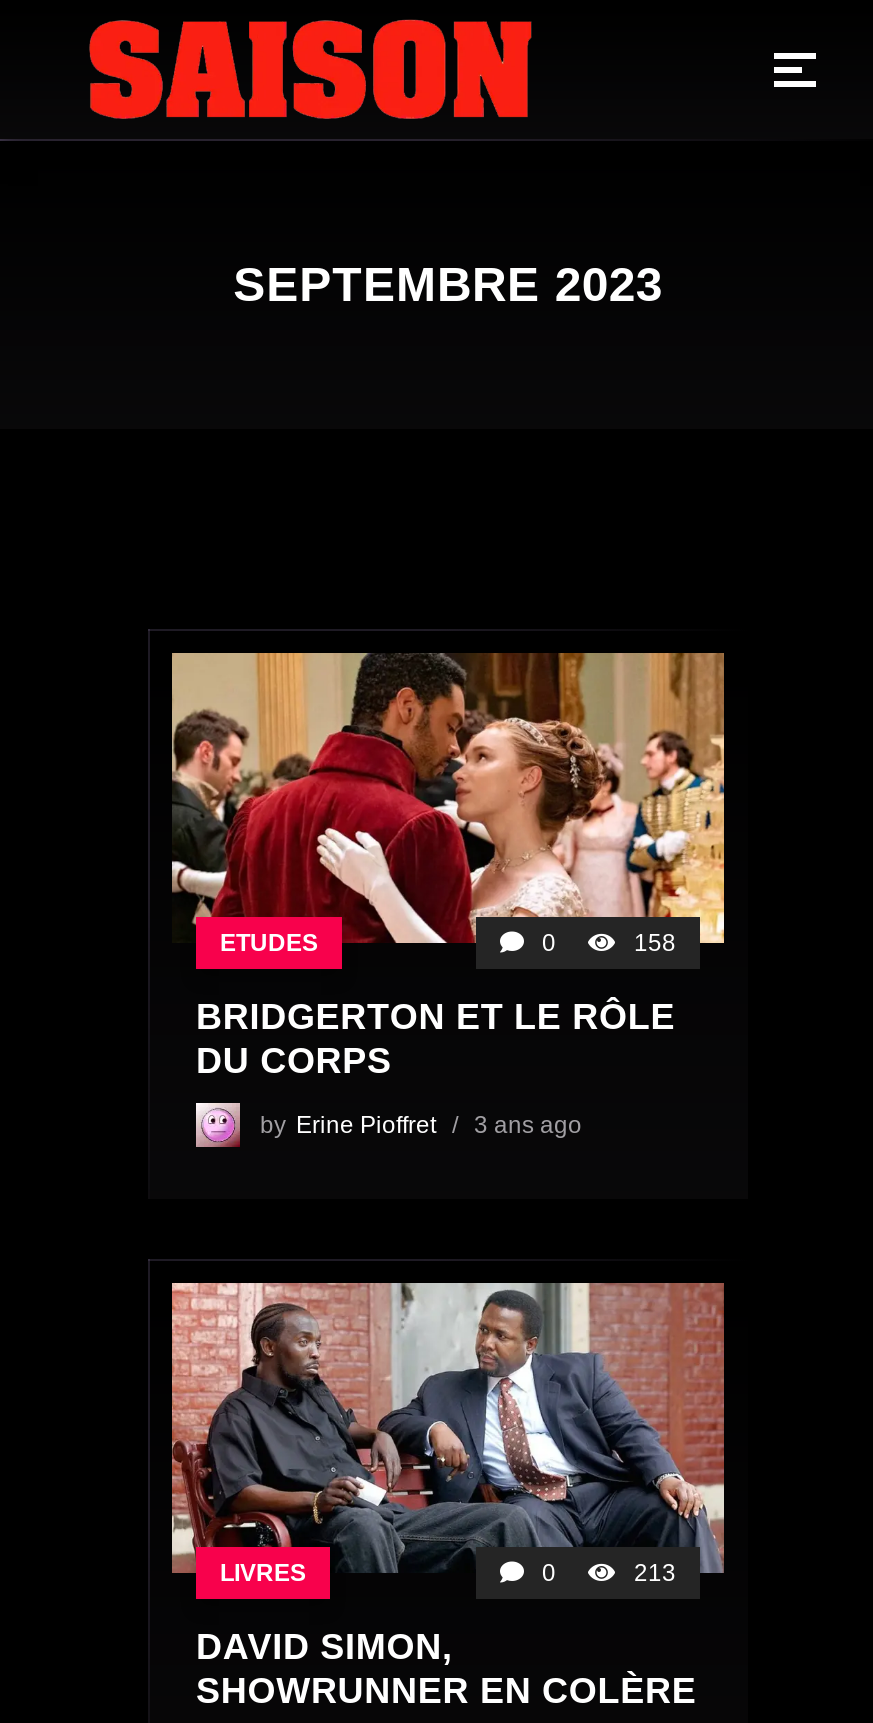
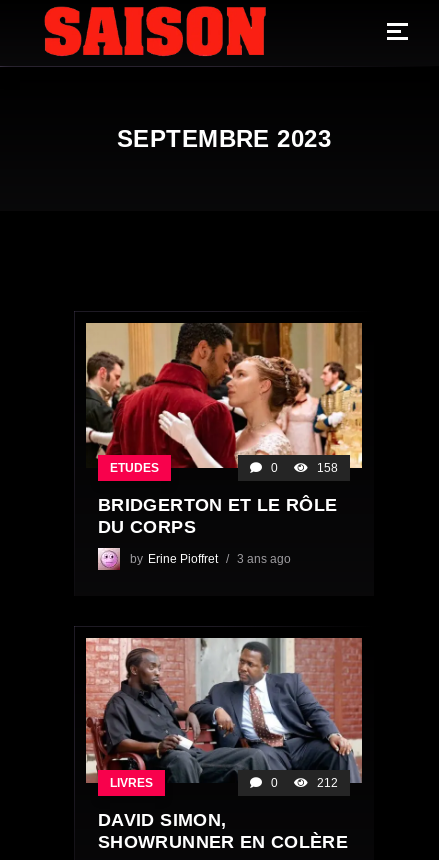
[634,1559,676,1587] 213 -> [317,776,338,790] 212

